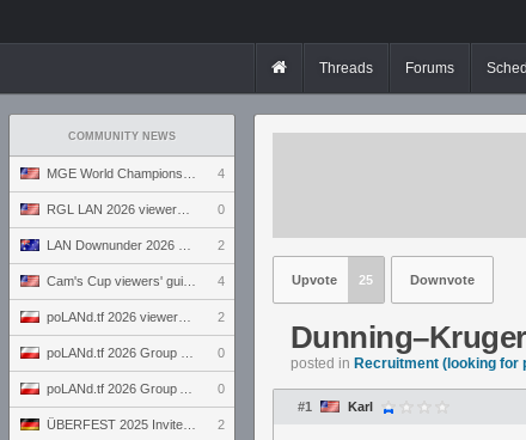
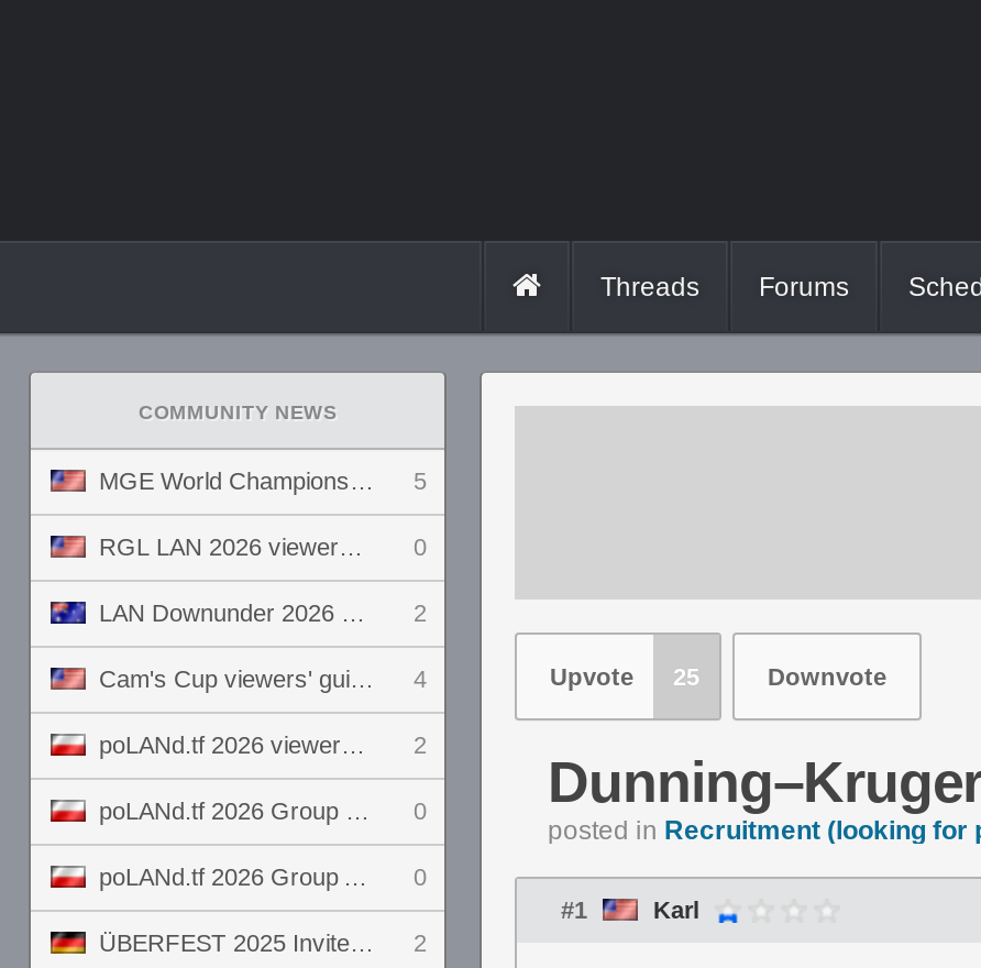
[218,166,225,181] 4 -> [414,468,427,494] 5

